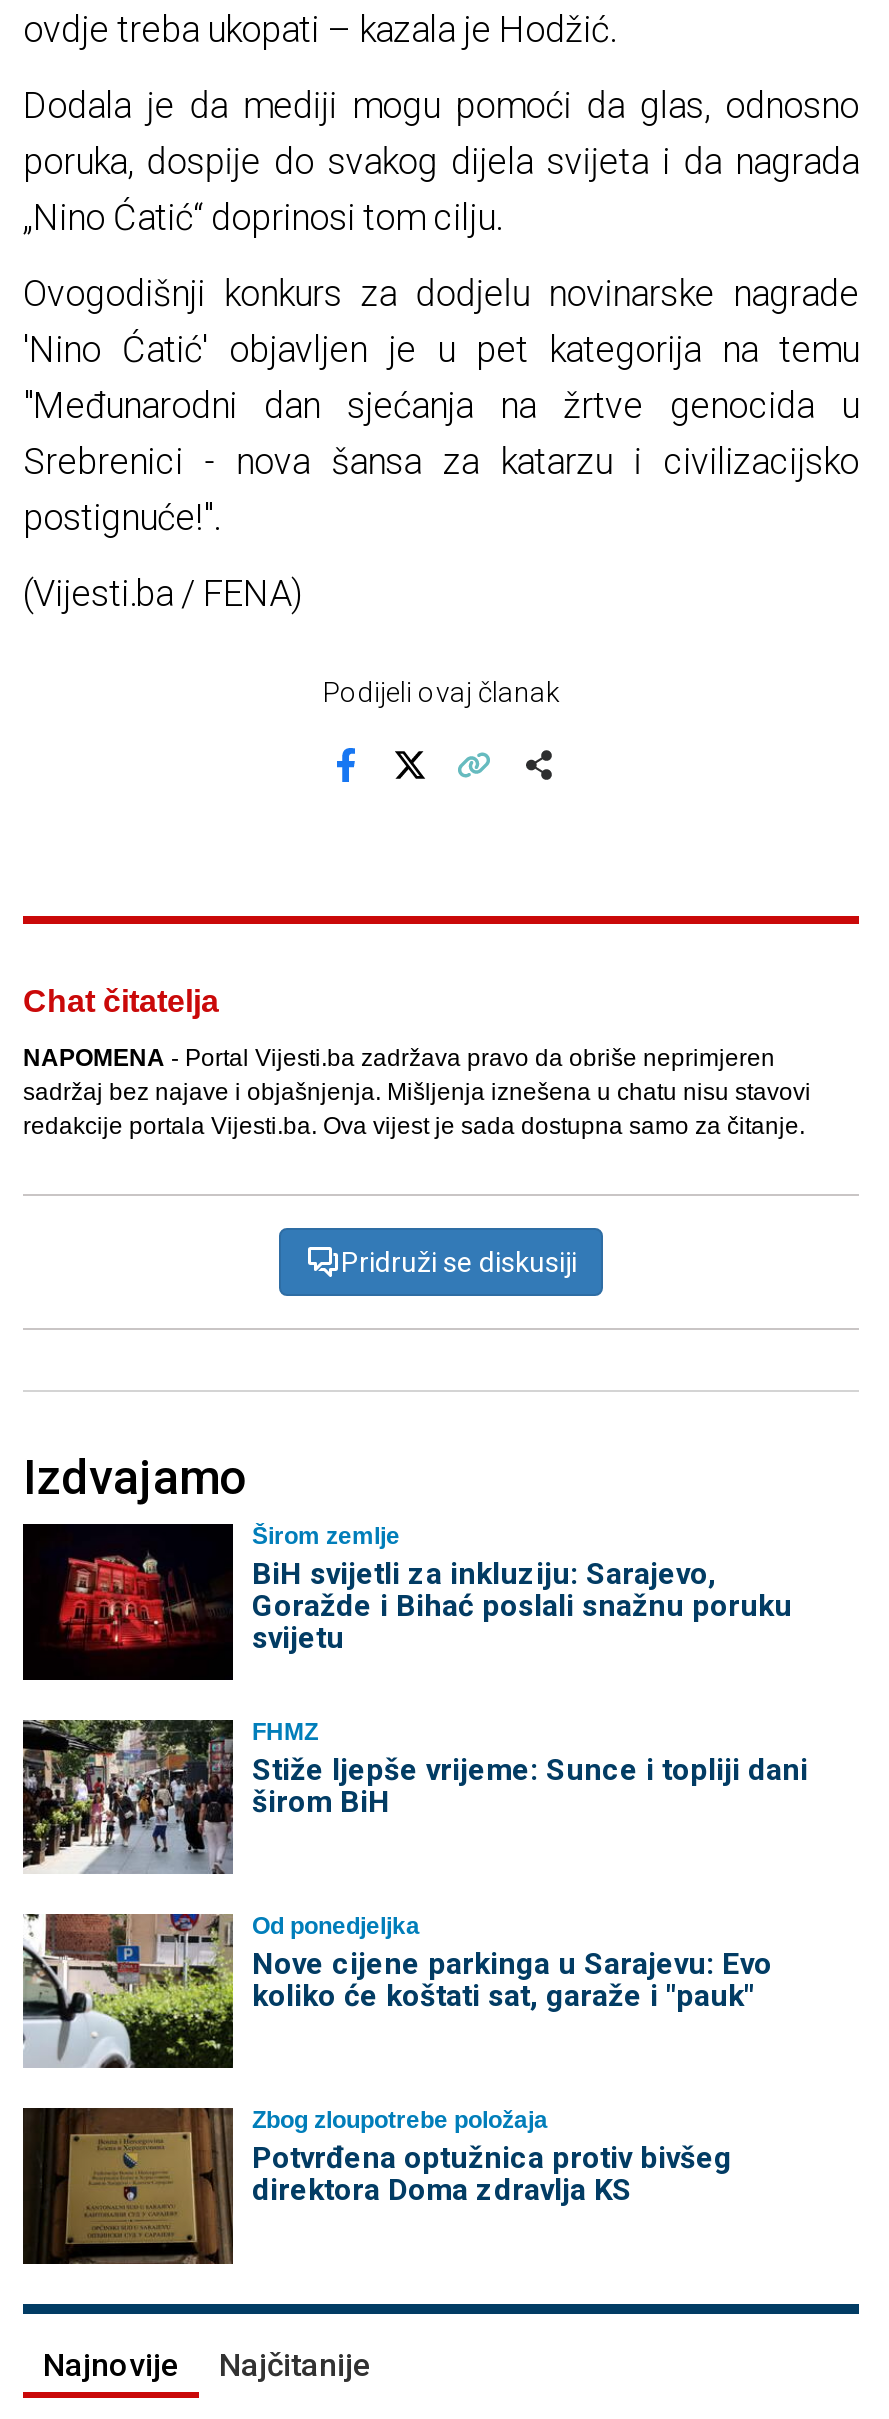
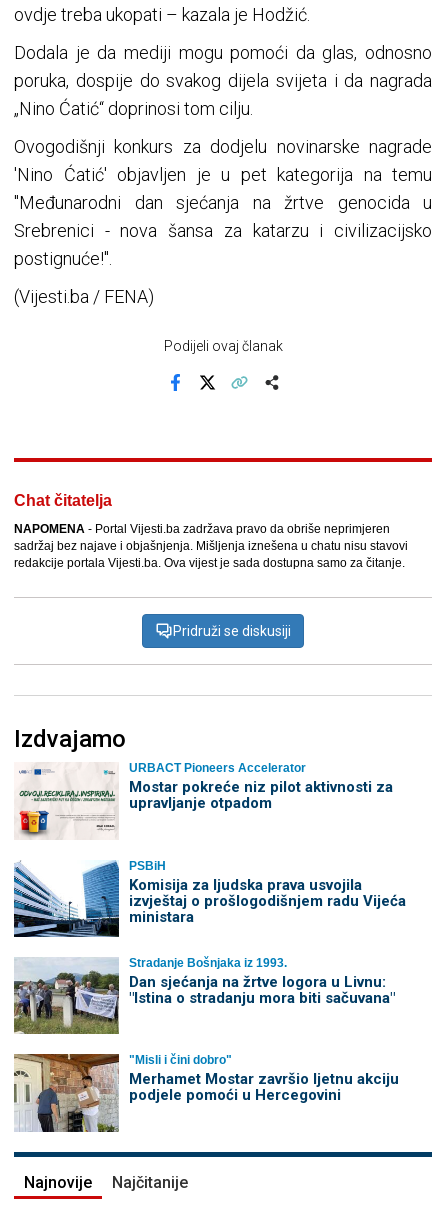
[21,1522,792,1682] [image] | Širom zemlje | BiH svijetli za inkluziju: Sarajevo, | Goražde i Bihać poslali snažnu poruku | svijetu -> [14,761,392,840] [image] | URBACT Pioneers Accelerator | Mostar pokreće niz pilot aktivnosti za | upravljanje otpadom
[21,1717,808,1874] [image] | FHMZ | Stiže ljepše vrijeme: Sunce i topliji dani | širom BiH -> [13,859,405,938] [image] | PSBiH | Komisija za ljudska prava usvojila | izvještaj o prošlogodišnjem radu Vijeća | ministara
[23,1912,772,2070] [image] | Od ponedjeljka | Nove cijene parkinga u Sarajevu: Evo | koliko će koštati sat, garaže i "pauk" -> [13,956,394,1035] [image] | Stradanje Bošnjaka iz 1993. | Dan sjećanja na žrtve logora u Livnu: | "Istina o stradanju mora biti sačuvana"
[21,2107,732,2266] [image] | Zbog zloupotrebe položaja | Potvrđena optužnica protiv bivšeg | direktora Doma zdravlja KS -> [13,1053,398,1133] [image] | "Misli i čini dobro" | Merhamet Mostar završio ljetnu akciju | podjele pomoći u Hercegovini

